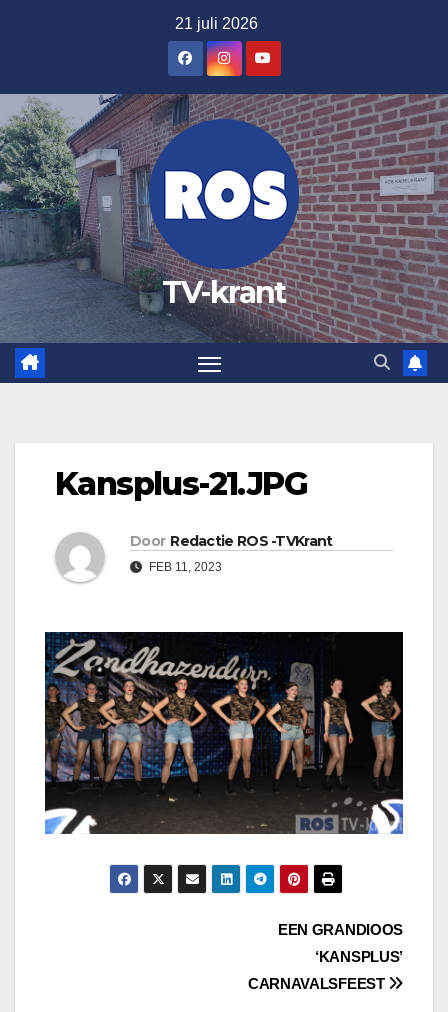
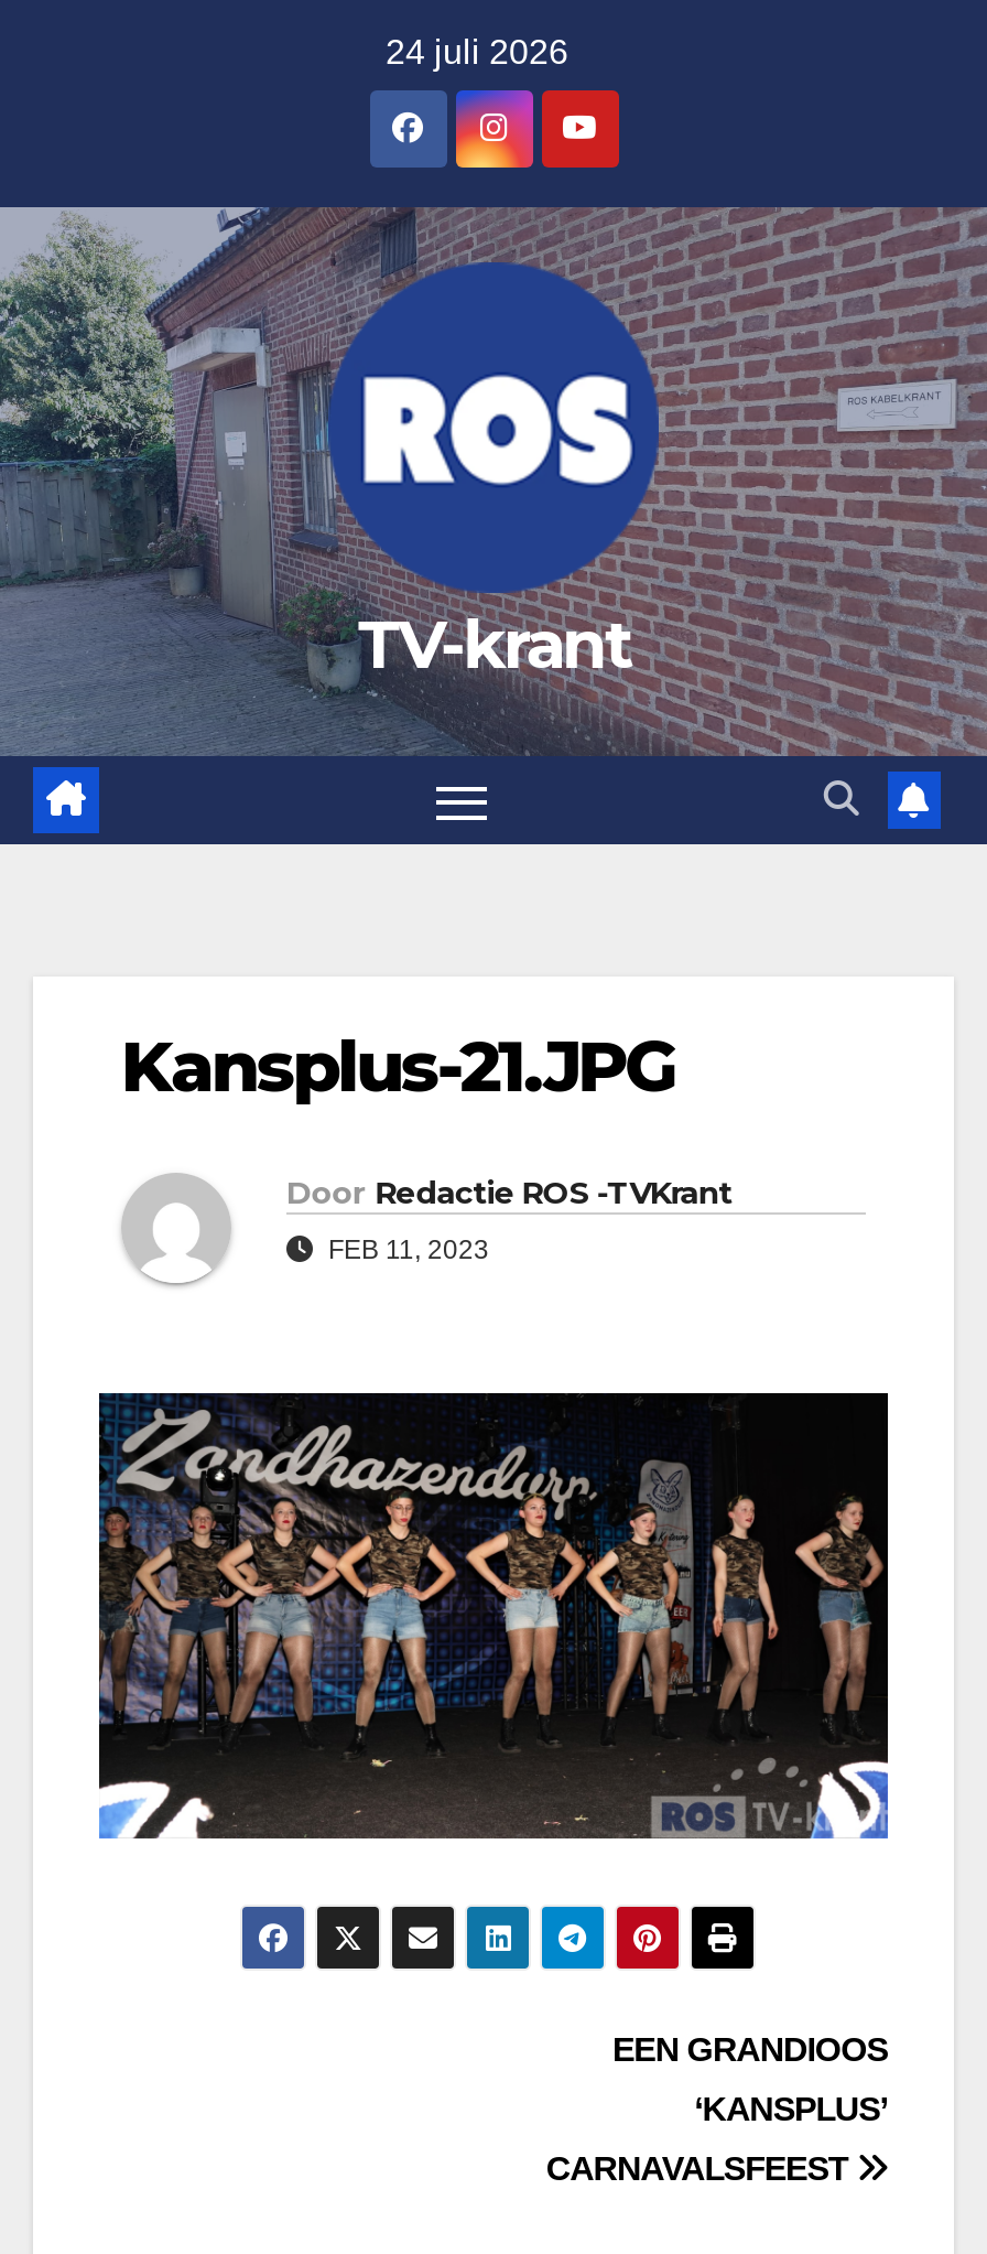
[175,15,258,32] 21 juli 2026 -> [386,33,568,71] 24 juli 2026

